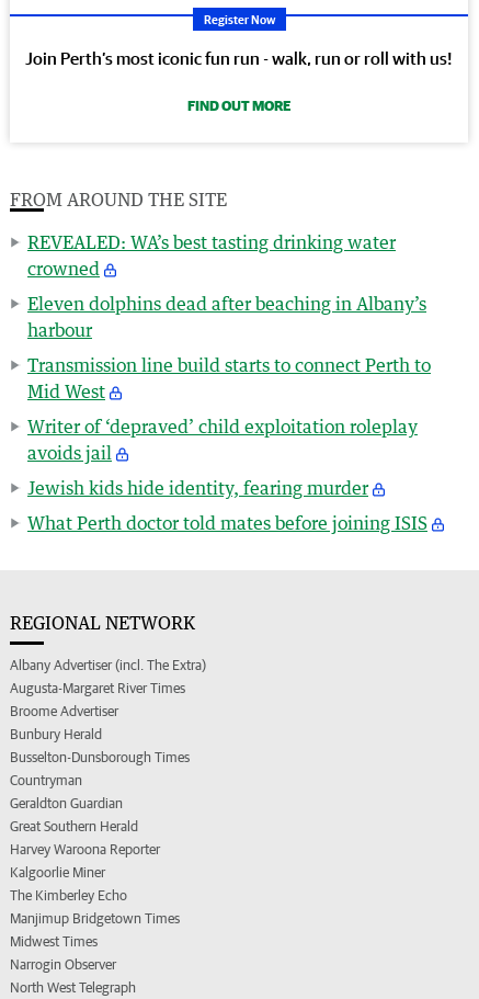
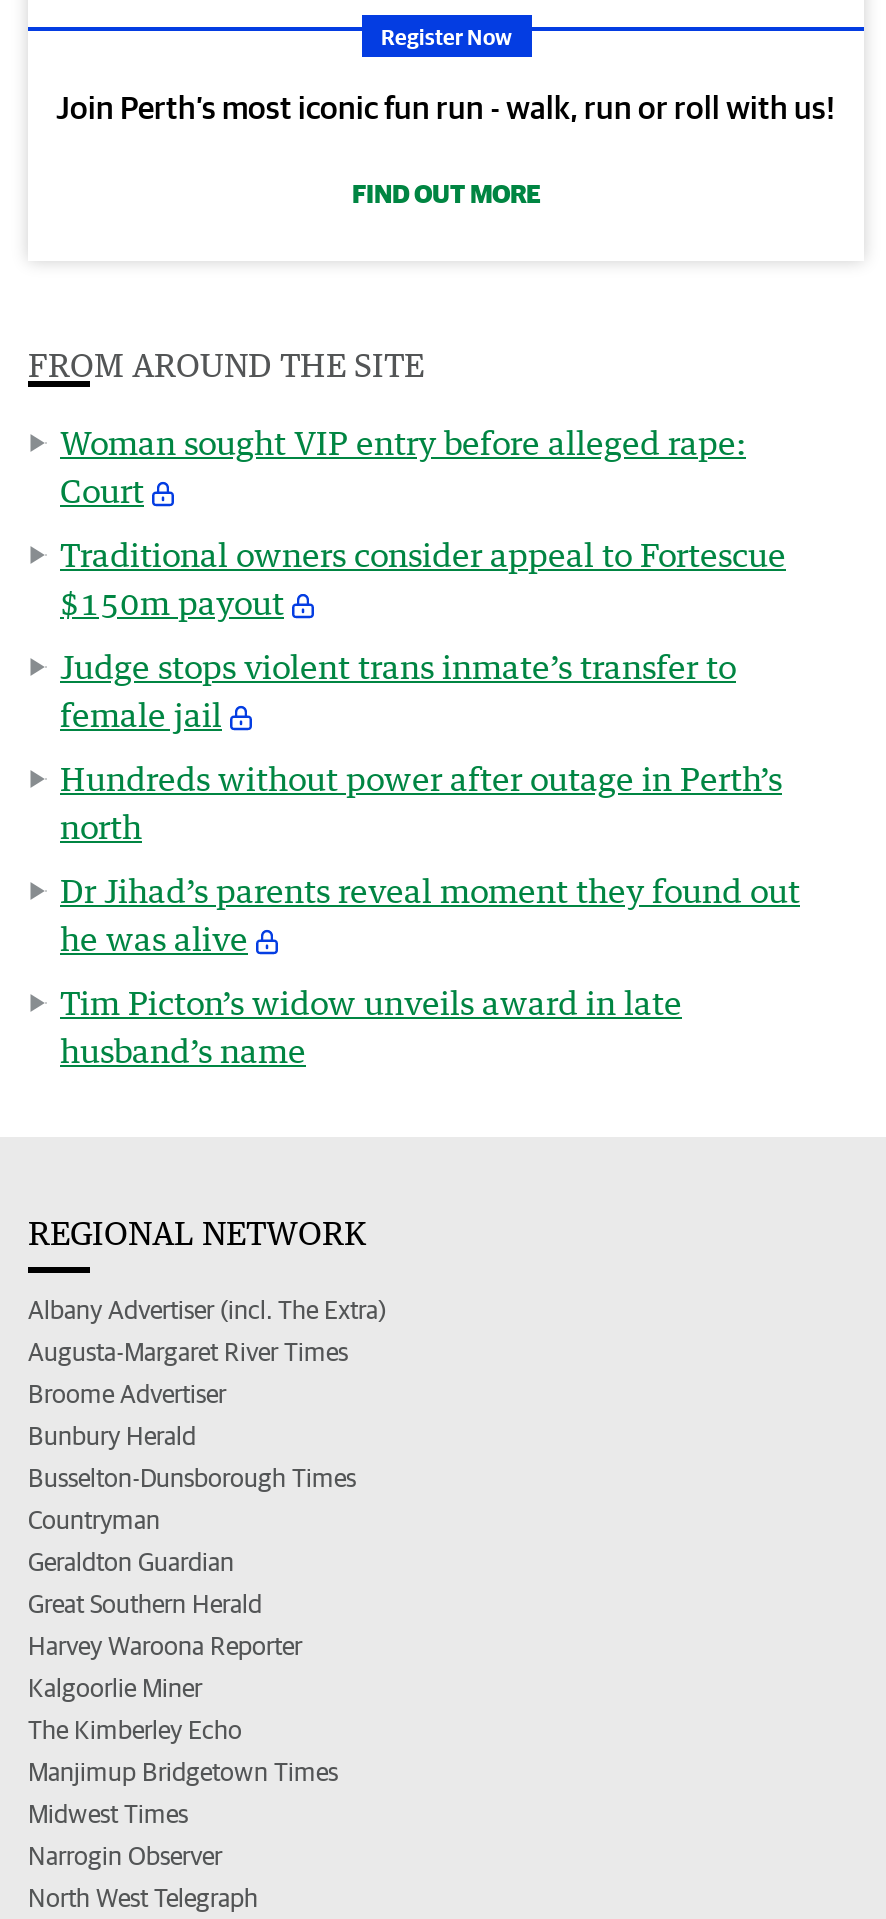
[27,231,396,279] REVEALED: WA’s best tasting drinking water | crowned -> [60,422,746,510] Woman sought VIP entry before alleged rape: | Court
[27,292,426,340] Eleven dolphins dead after beaching in Albany’s | harbour -> [60,534,786,622] Traditional owners consider appeal to Fortescue | $150m payout
[27,354,431,402] Transmission line build starts to connect Perth to | Mid West -> [60,646,736,734] Judge stops violent trans inmate’s transfer to | female jail
[27,415,418,463] Writer of ‘depraved’ child exploitation roleplay | avoids jail -> [60,758,782,846] Hundreds without power after outage in Perth’s | north
[27,476,368,498] Jewish kids hide identity, fearing murder -> [60,870,800,958] Dr Jihad’s parents reveal moment they found out | he was alive
[27,512,427,533] What Perth doctor told mates before joining ISIS -> [60,982,682,1070] Tim Picton’s widow unveils award in late | husband’s name

